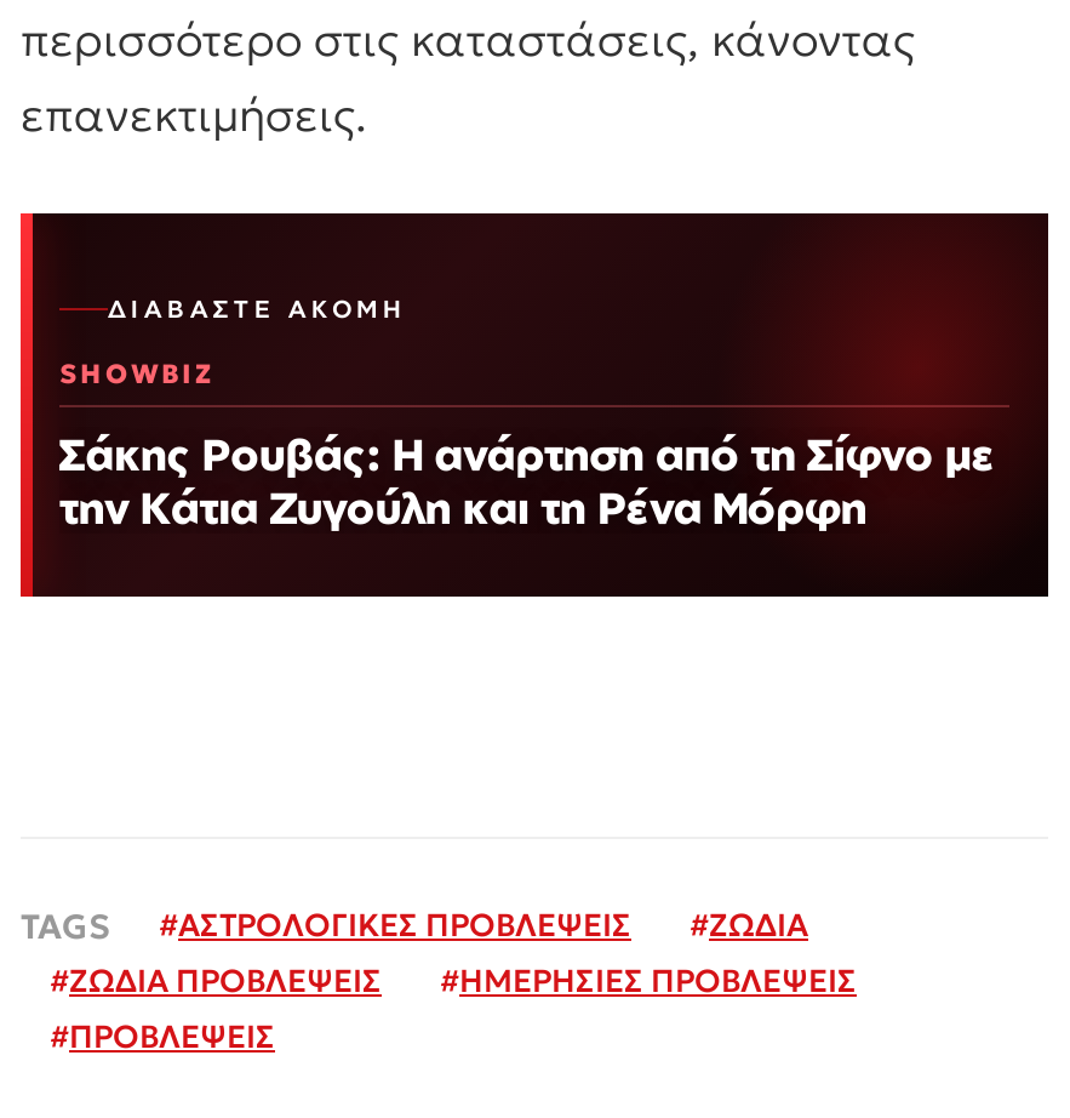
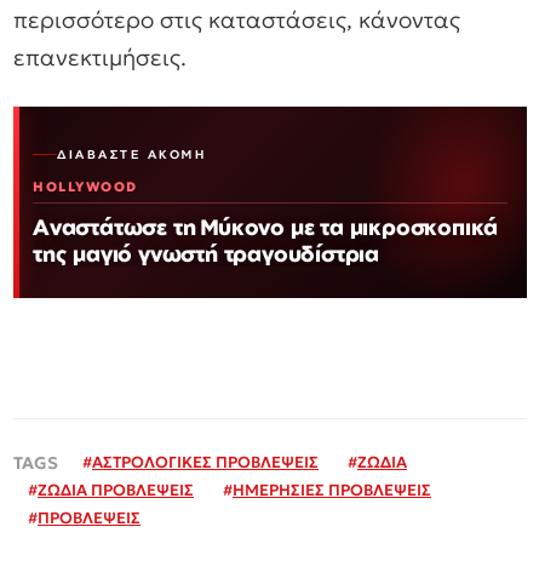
[59,358,216,392] SHOWBIZ -> [33,179,137,196] HOLLYWOOD
[59,428,992,535] Σάκης Ρουβάς: Η ανάρτηση από τη Σίφνο με | την Κάτια Ζυγούλη και τη Ρένα Μόρφη -> [33,214,498,267] Αναστάτωσε τη Μύκονο με τα μικροσκοπικά | της μαγιό γνωστή τραγουδίστρια

